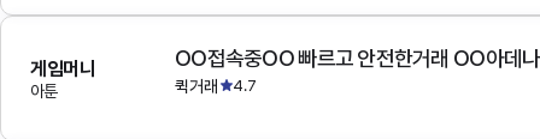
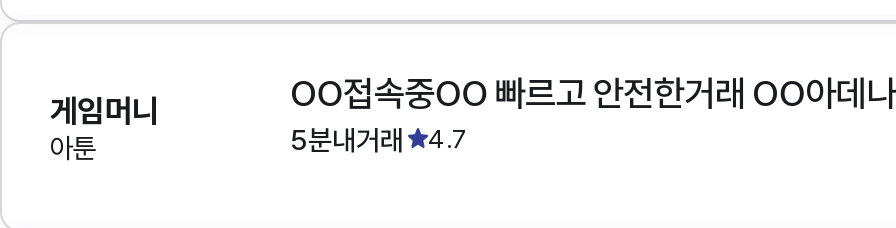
[175,76,218,95] 퀵거래 -> [290,123,404,155] 5분내거래

